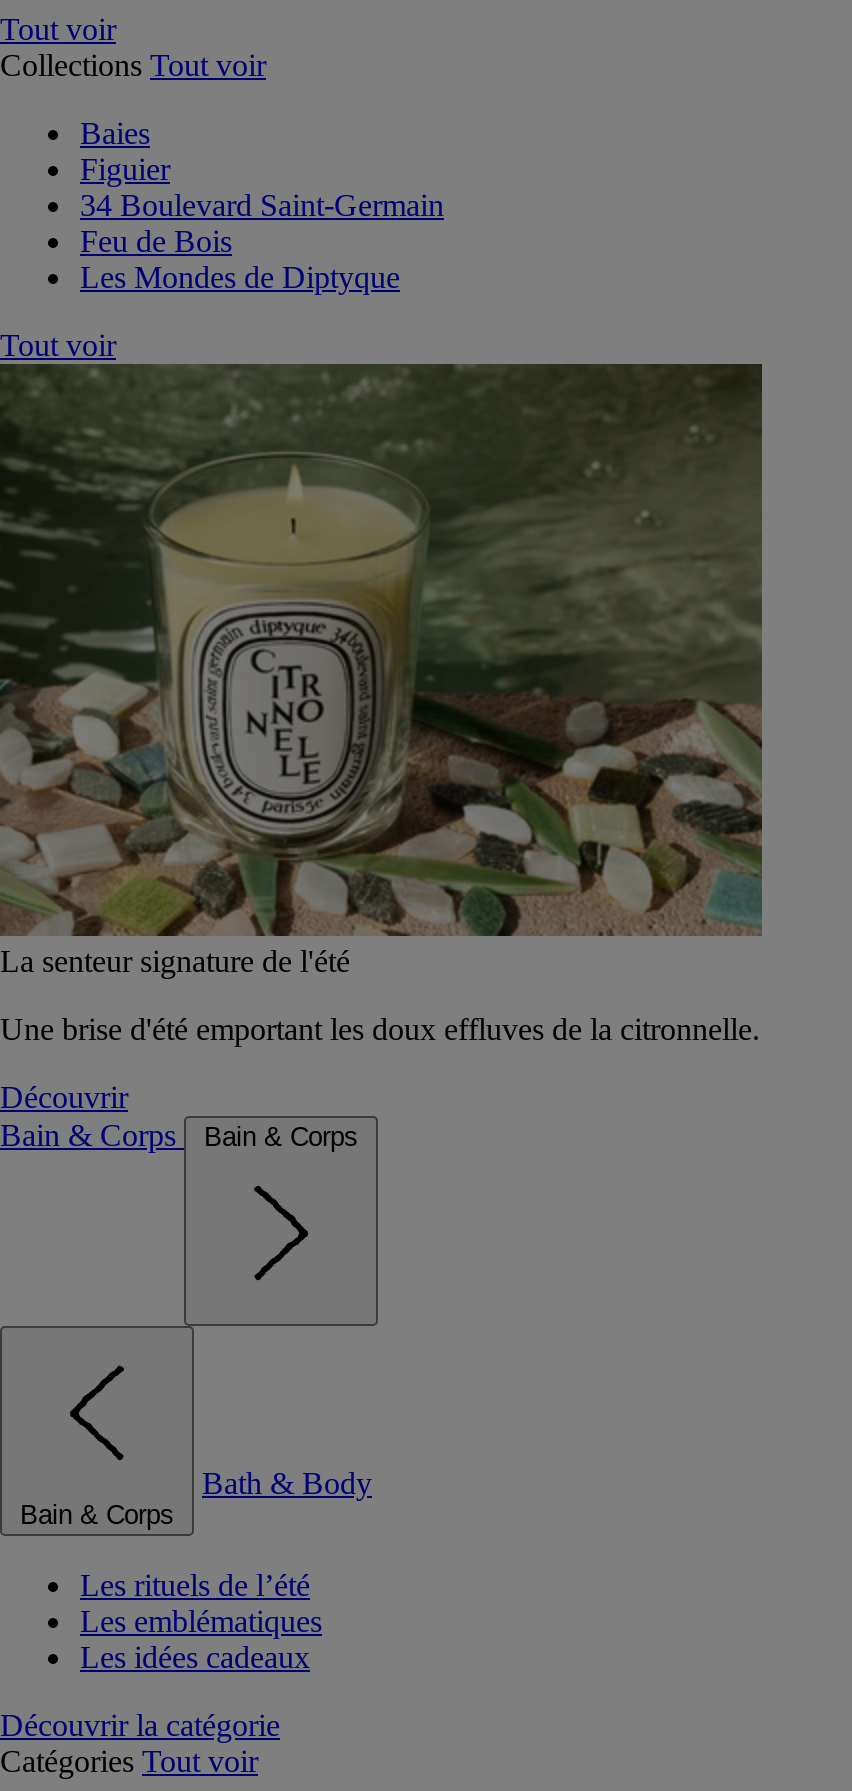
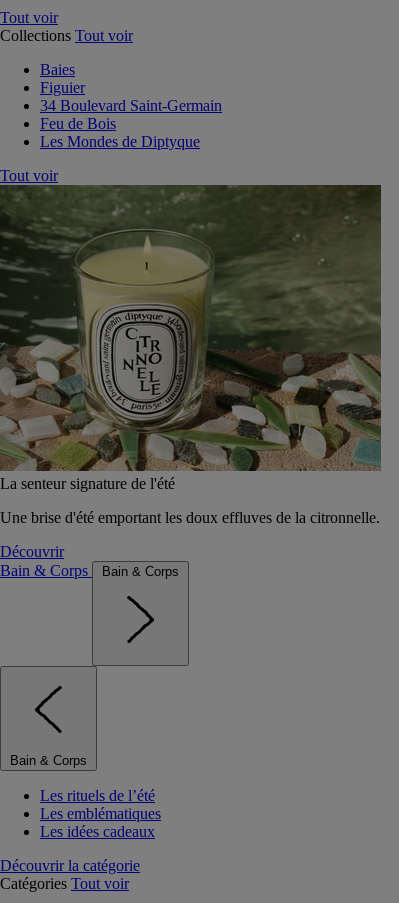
[202,1466,372,1500] Bath & Body -> none

